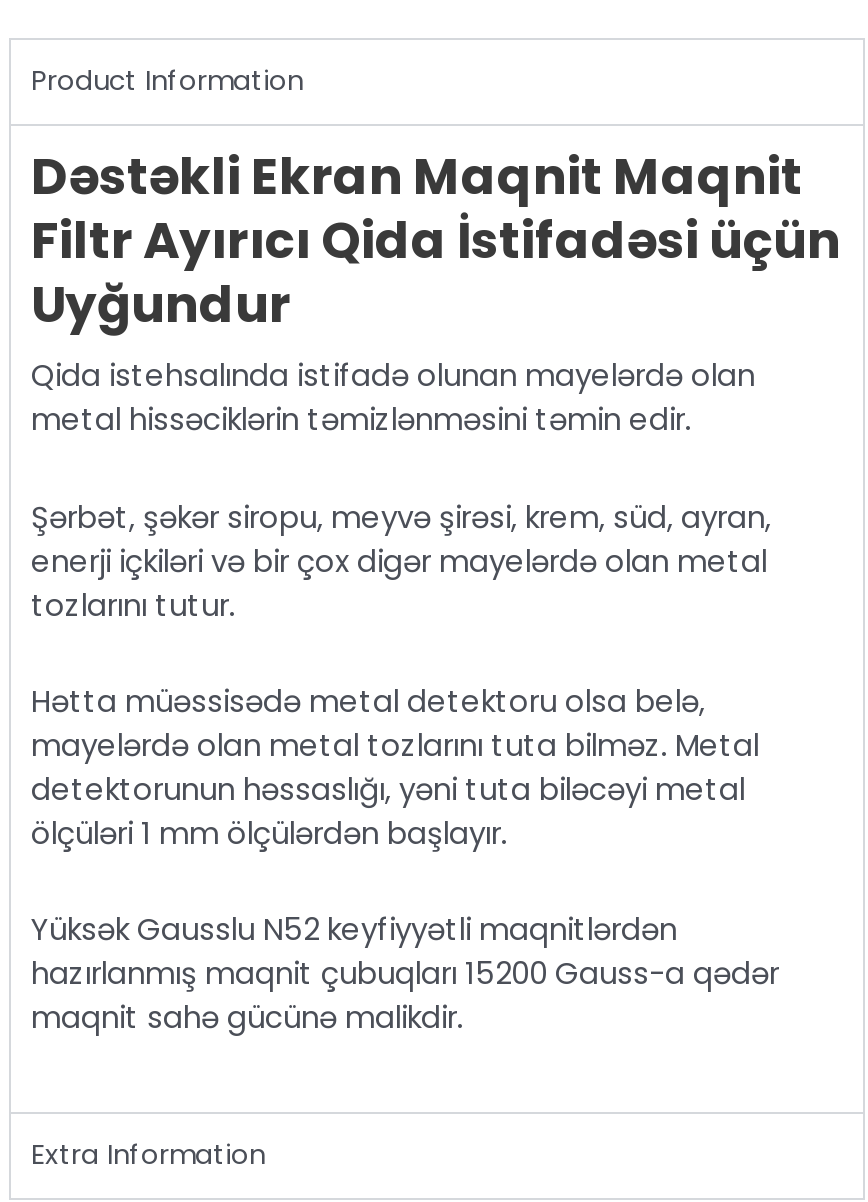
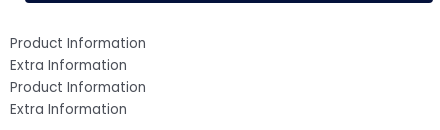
[31,143,841,1038] Dəstəkli Ekran Maqnit Maqnit | Filtr Ayırıcı Qida İstifadəsi üçün | Uyğundur | Qida istehsalında istifadə olunan mayelərdə olan | metal hissəciklərin təmizlənməsini təmin edir. | Şərbət, şəkər siropu, meyvə şirəsi, krem, süd, ayran, | enerji içkiləri və bir çox digər mayelərdə olan metal | tozlarını tutur. | Hətta müəssisədə metal detektoru olsa belə, | mayelərdə olan metal tozlarını tuta bilməz. Metal | detektorunun həssaslığı, yəni tuta biləcəyi metal | ölçüləri 1 mm ölçülərdən başlayır. | Yüksək Gausslu N52 keyfiyyətli maqnitlərdən | hazırlanmış maqnit çubuqları 15200 Gauss-a qədər | maqnit sahə gücünə malikdir. -> [10,56,146,97] Extra Information | Product Information

